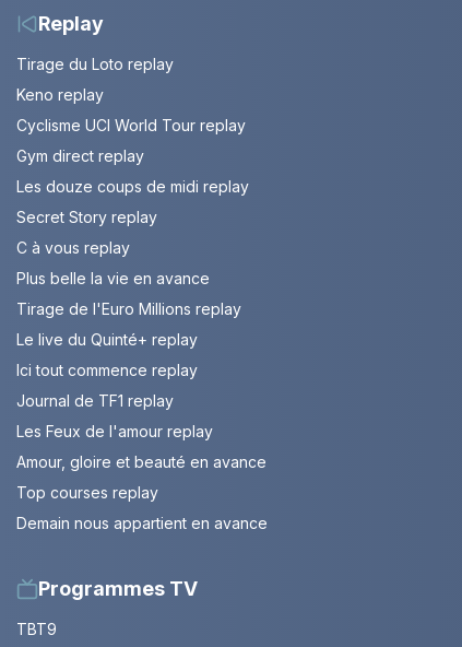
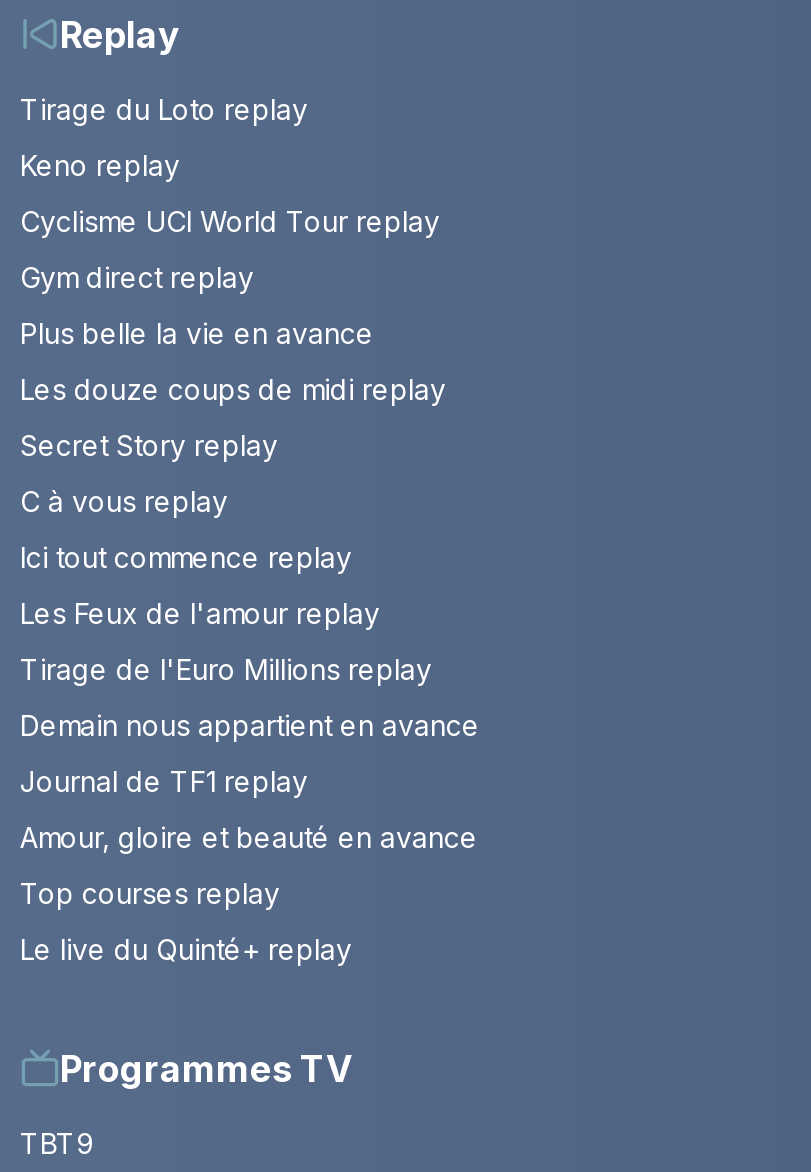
moved [16,177,249,257] -> [20,371,446,517]: Les douze coups de midi replay | Secret Story replay | C à vous replay
moved [16,269,210,288] -> [20,315,374,349]: Plus belle la vie en avance
moved [16,300,241,318] -> [20,651,432,685]: Tirage de l'Euro Millions replay
moved [16,330,198,349] -> [20,931,352,965]: Le live du Quinté+ replay
moved [16,361,198,379] -> [20,539,352,573]: Ici tout commence replay
moved [16,391,174,410] -> [20,763,308,797]: Journal de TF1 replay
moved [16,422,213,441] -> [20,595,380,629]: Les Feux de l'amour replay
moved [16,514,268,532] -> [20,707,480,741]: Demain nous appartient en avance

